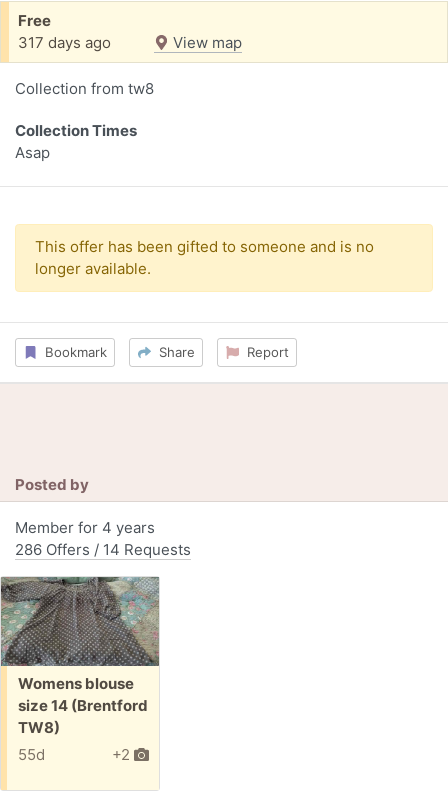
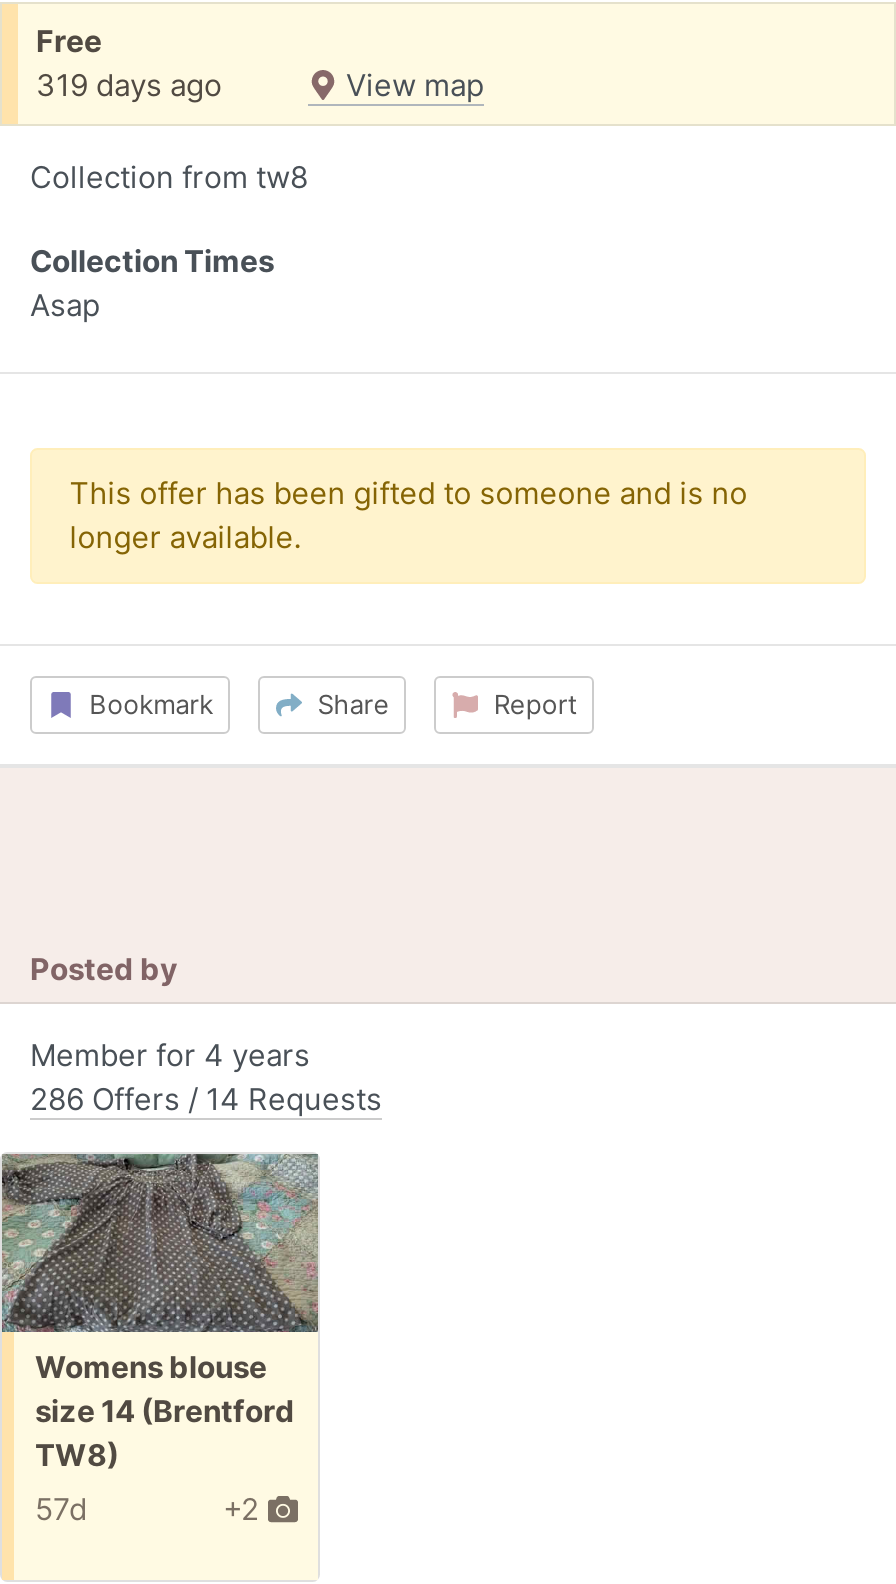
[18,33,111,52] 317 days ago -> [36,65,222,103] 319 days ago
[17,745,44,764] 55d -> [35,1490,87,1528] 57d

